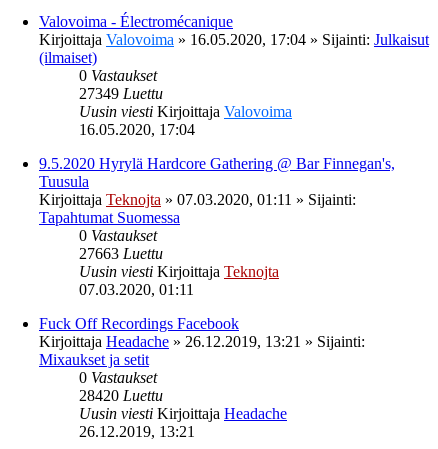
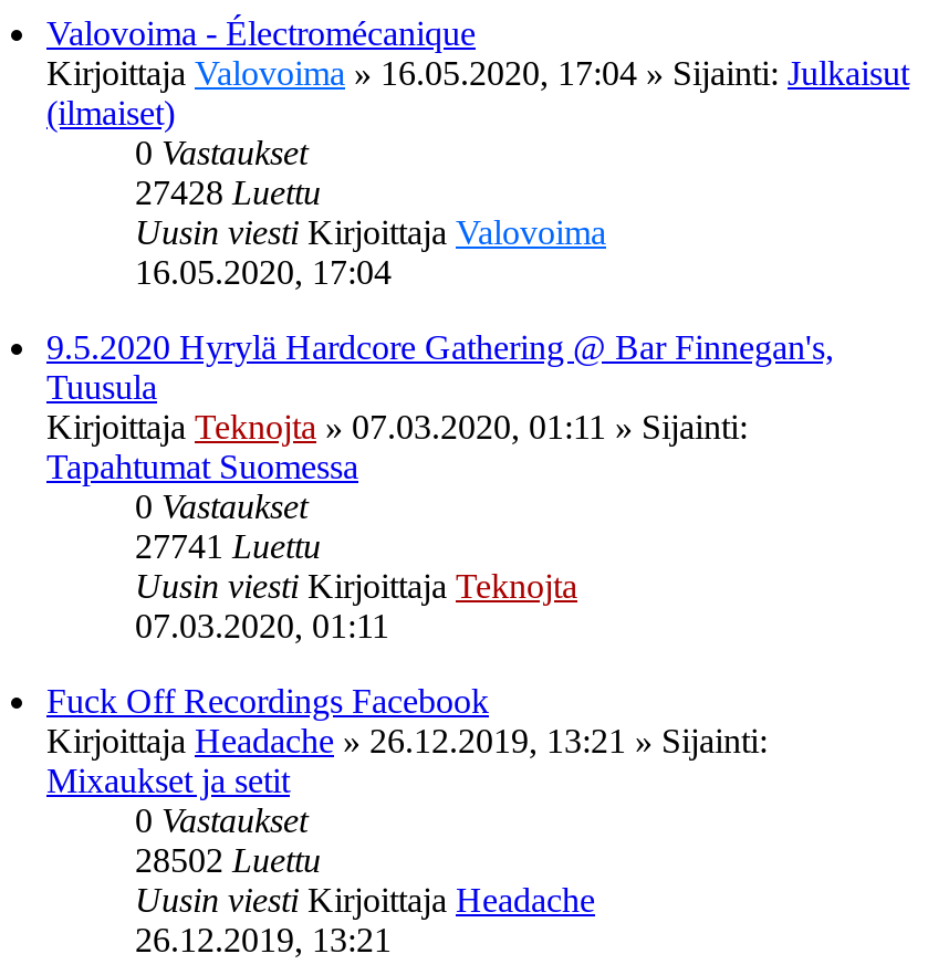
[79,85,163,102] 27349 Luettu -> [135,173,321,211] 27428 Luettu
[79,245,163,262] 27663 Luettu -> [135,527,321,565] 27741 Luettu
[79,387,163,404] 28420 Luettu -> [135,841,321,879] 28502 Luettu

